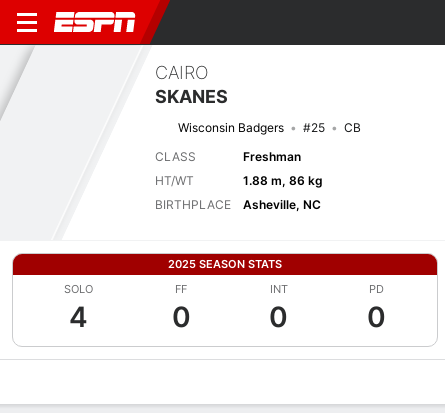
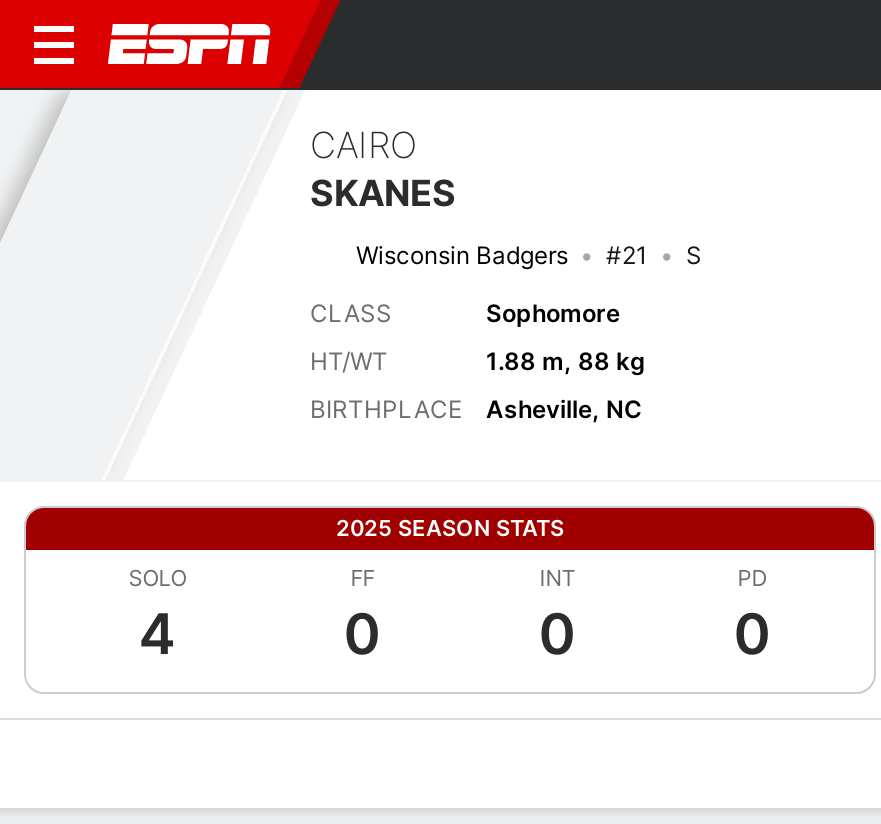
[303,119,361,134] #25 | CB -> [606,239,702,269] #21 | S
[243,148,301,163] Freshman -> [486,297,620,327] Sophomore
[243,172,323,187] 1.88 m, 86 kg -> [486,345,646,375] 1.88 m, 88 kg

